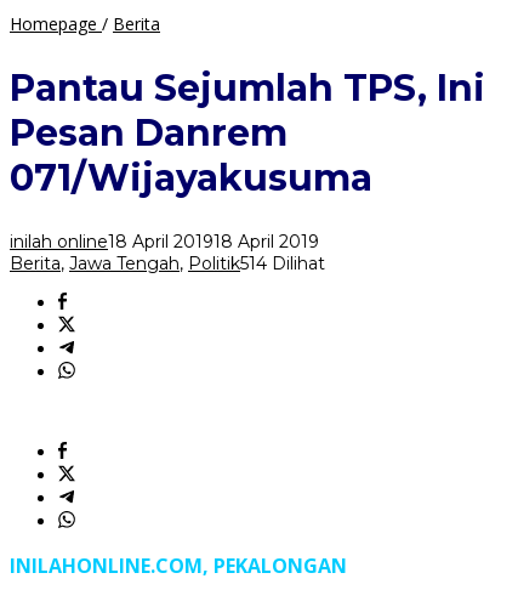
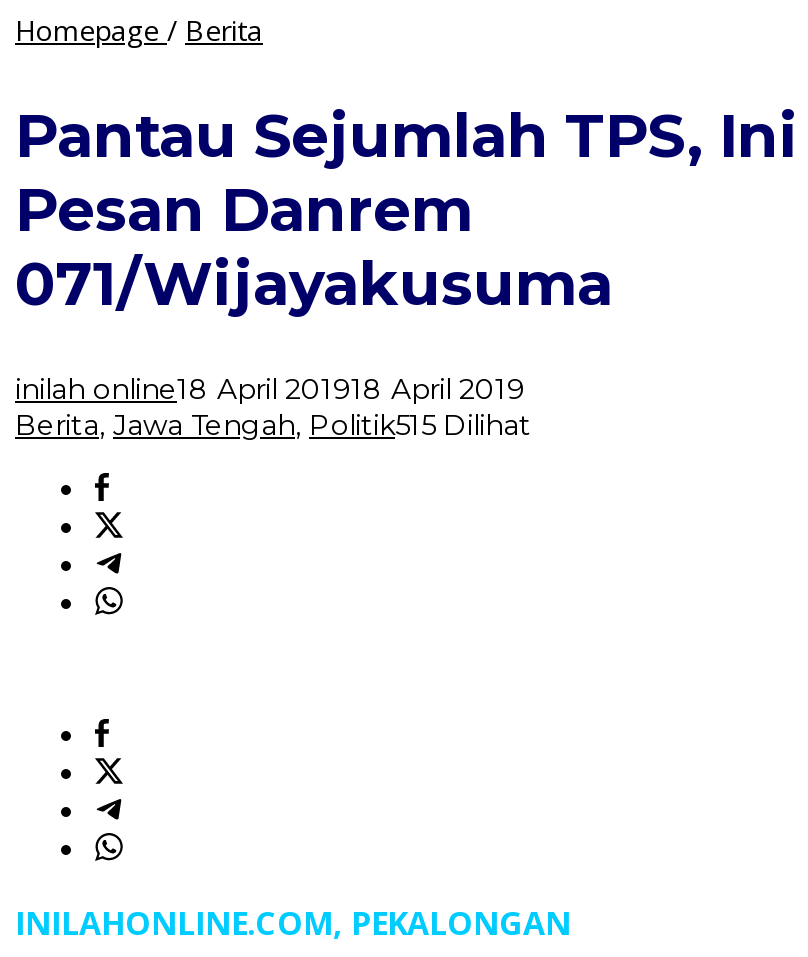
[10,253,325,274] Berita, Jawa Tengah, Politik514 Dilihat -> [15,407,531,443] Berita, Jawa Tengah, Politik515 Dilihat

